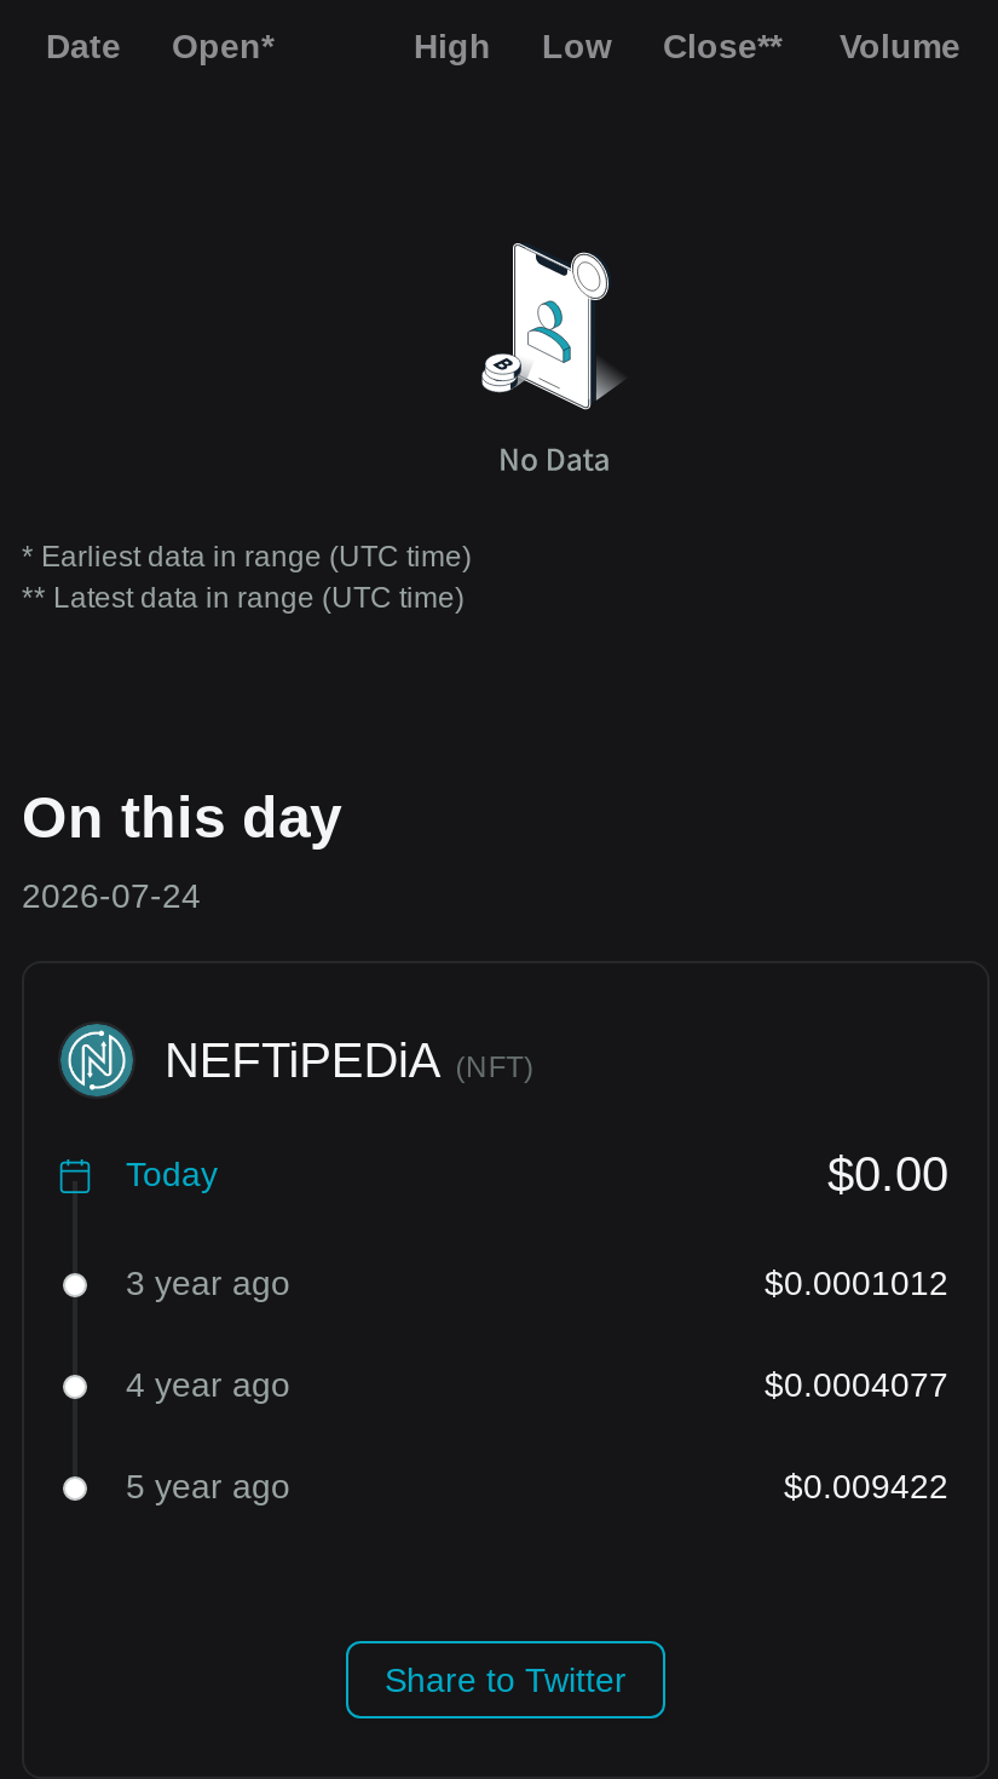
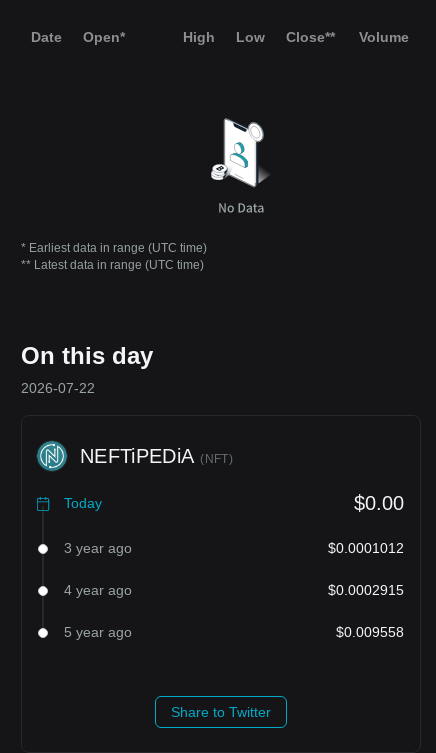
[22,876,201,915] 2026-07-24 -> [21,380,95,396] 2026-07-22
[765,1365,948,1404] $0.0004077 -> [328,582,404,598] $0.0002915
[784,1467,948,1505] $0.009422 -> [336,624,404,640] $0.009558

